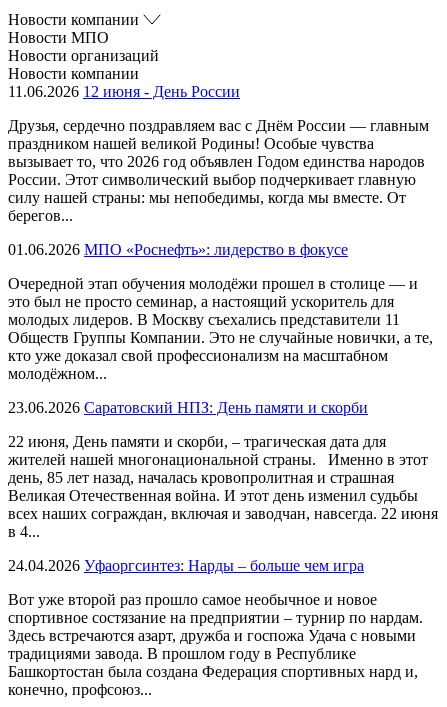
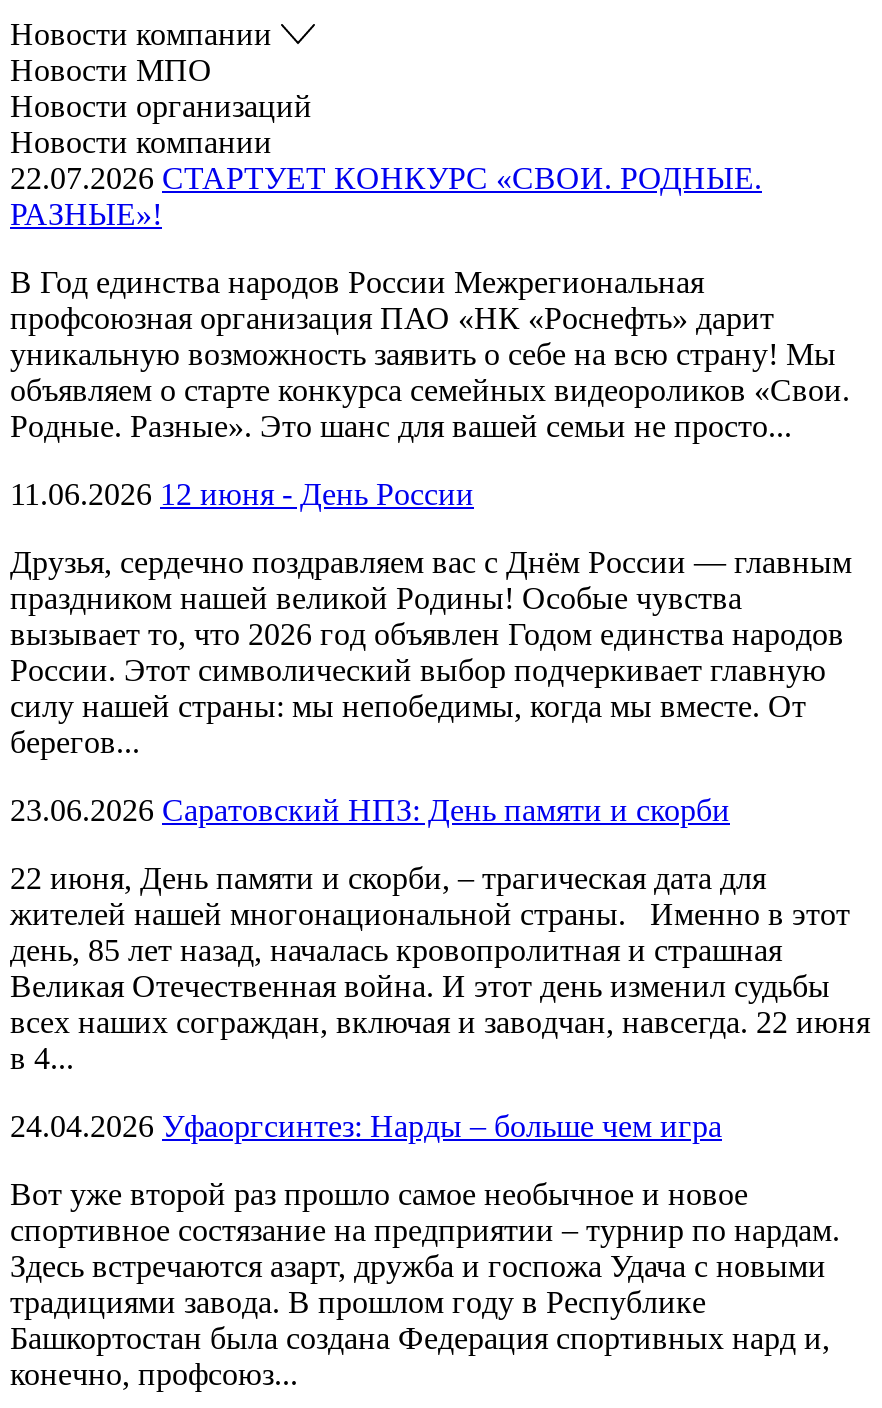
none -> [10,161,850,443] 22.07.2026 СТАРТУЕТ КОНКУРС «СВОИ. РОДНЫЕ. | РАЗНЫЕ»! | В Год единства народов России Межрегиональная | профсоюзная организация ПАО «НК «Роснефть» дарит | уникальную возможность заявить о себе на всю страну! Мы | объявляем о старте конкурса семейных видеороликов «Свои. | Родные. Разные». Это шанс для вашей семьи не просто...
moved [8,83,429,224] -> [10,477,852,759]: 11.06.2026 12 июня - День России | Друзья, сердечно поздравляем вас с Днём России — главным | праздником нашей великой Родины! Особые чувства | вызывает то, что 2026 год объявлен Годом единства народов | России. Этот символический выбор подчеркивает главную | силу нашей страны: мы непобедимы, когда мы вместе. От | берегов...
[8,241,433,382] 01.06.2026 МПО «Роснефть»: лидерство в фокусе | Очередной этап обучения молодёжи прошел в столице — и | это был не просто семинар, а настоящий ускоритель для | молодых лидеров. В Москву съехались представители 11 | Обществ Группы Компании. Это не случайные новички, а те, | кто уже доказал свой профессионализм на масштабном | молодёжном... -> none

